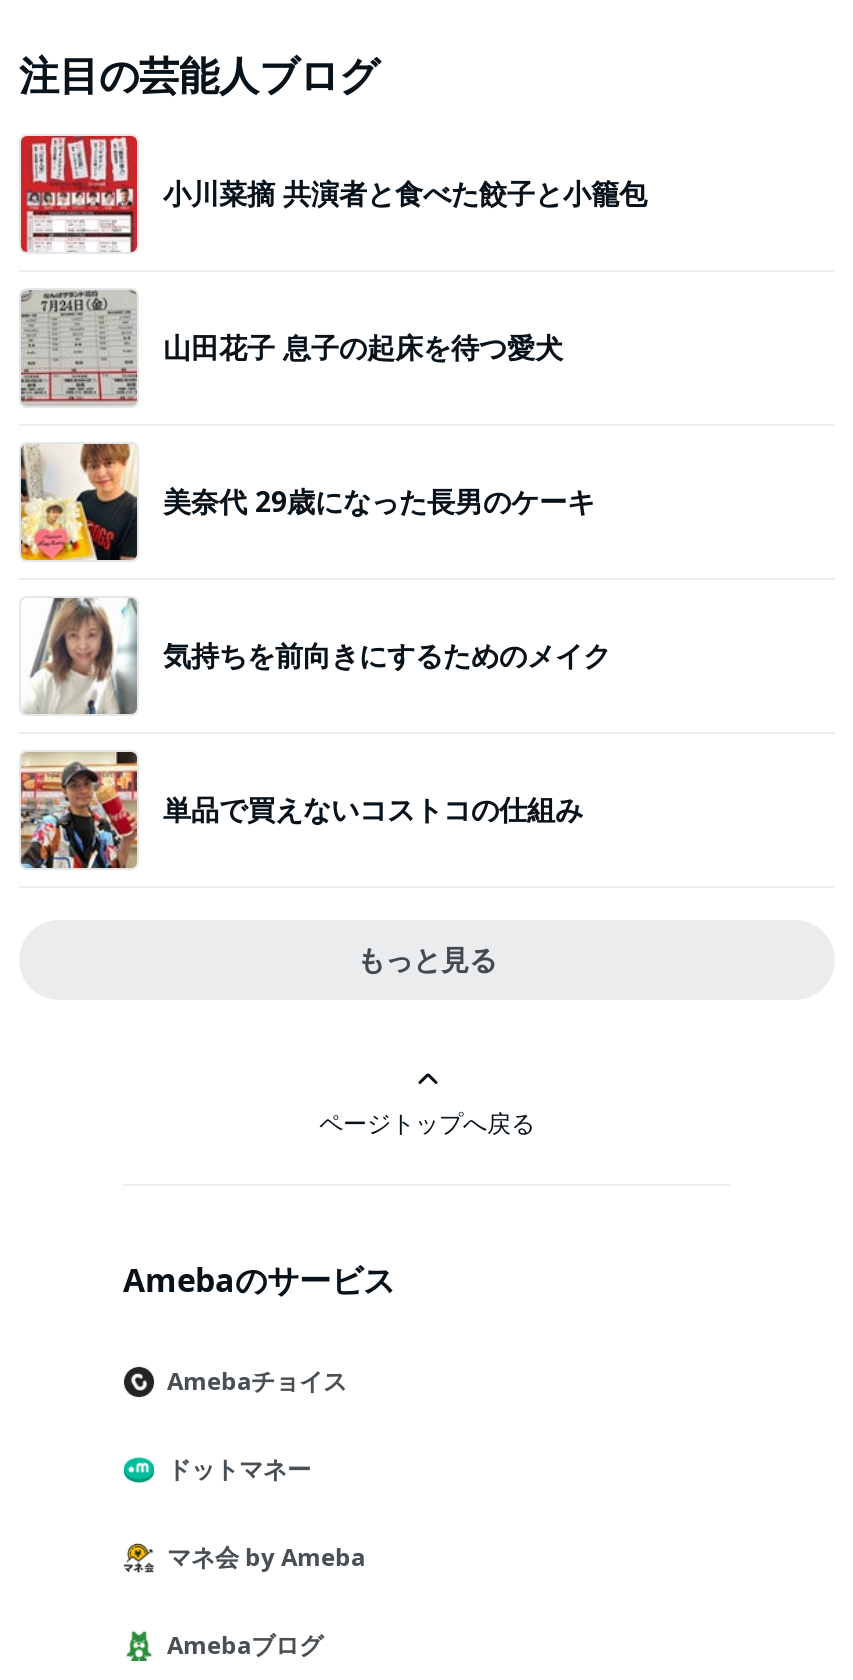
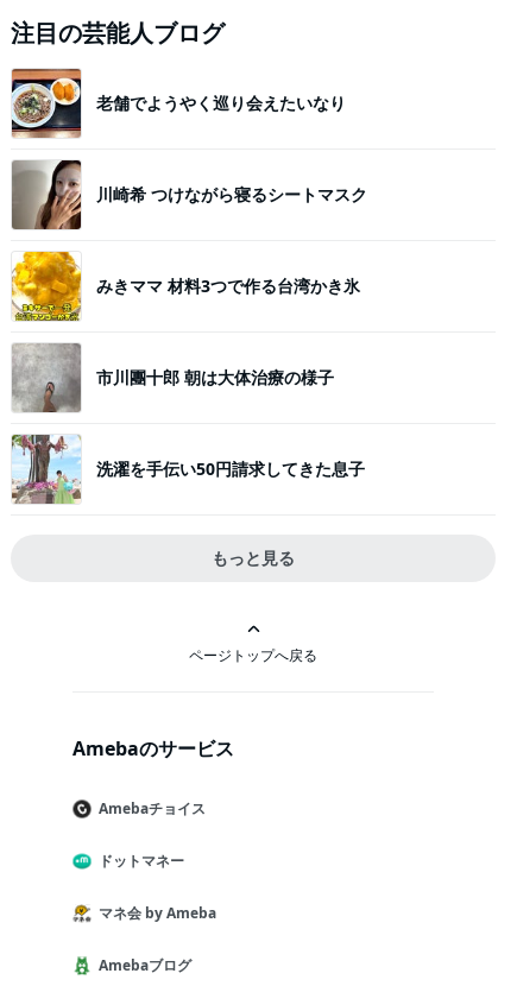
[19,134,647,252] [image] | 小川菜摘 共演者と食べた餃子と小籠包 -> [11,68,346,139] [image] | 老舗でようやく巡り会えたいなり
[21,290,563,406] [image] | 山田花子 息子の起床を待つ愛犬 -> [12,159,367,230] [image] | 川崎希 つけながら寝るシートマスク
[19,442,595,562] [image] | 美奈代 29歳になった長男のケーキ -> [11,251,360,322] [image] | みきママ 材料3つで作る台湾かき氷
[21,598,611,716] [image] | 気持ちを前向きにするためのメイク -> [11,342,334,412] [image] | 市川團十郎 朝は大体治療の様子
[19,750,583,870] [image] | 単品で買えないコストコの仕組み -> [11,434,365,505] [image] | 洗濯を手伝い50円請求してきた息子

